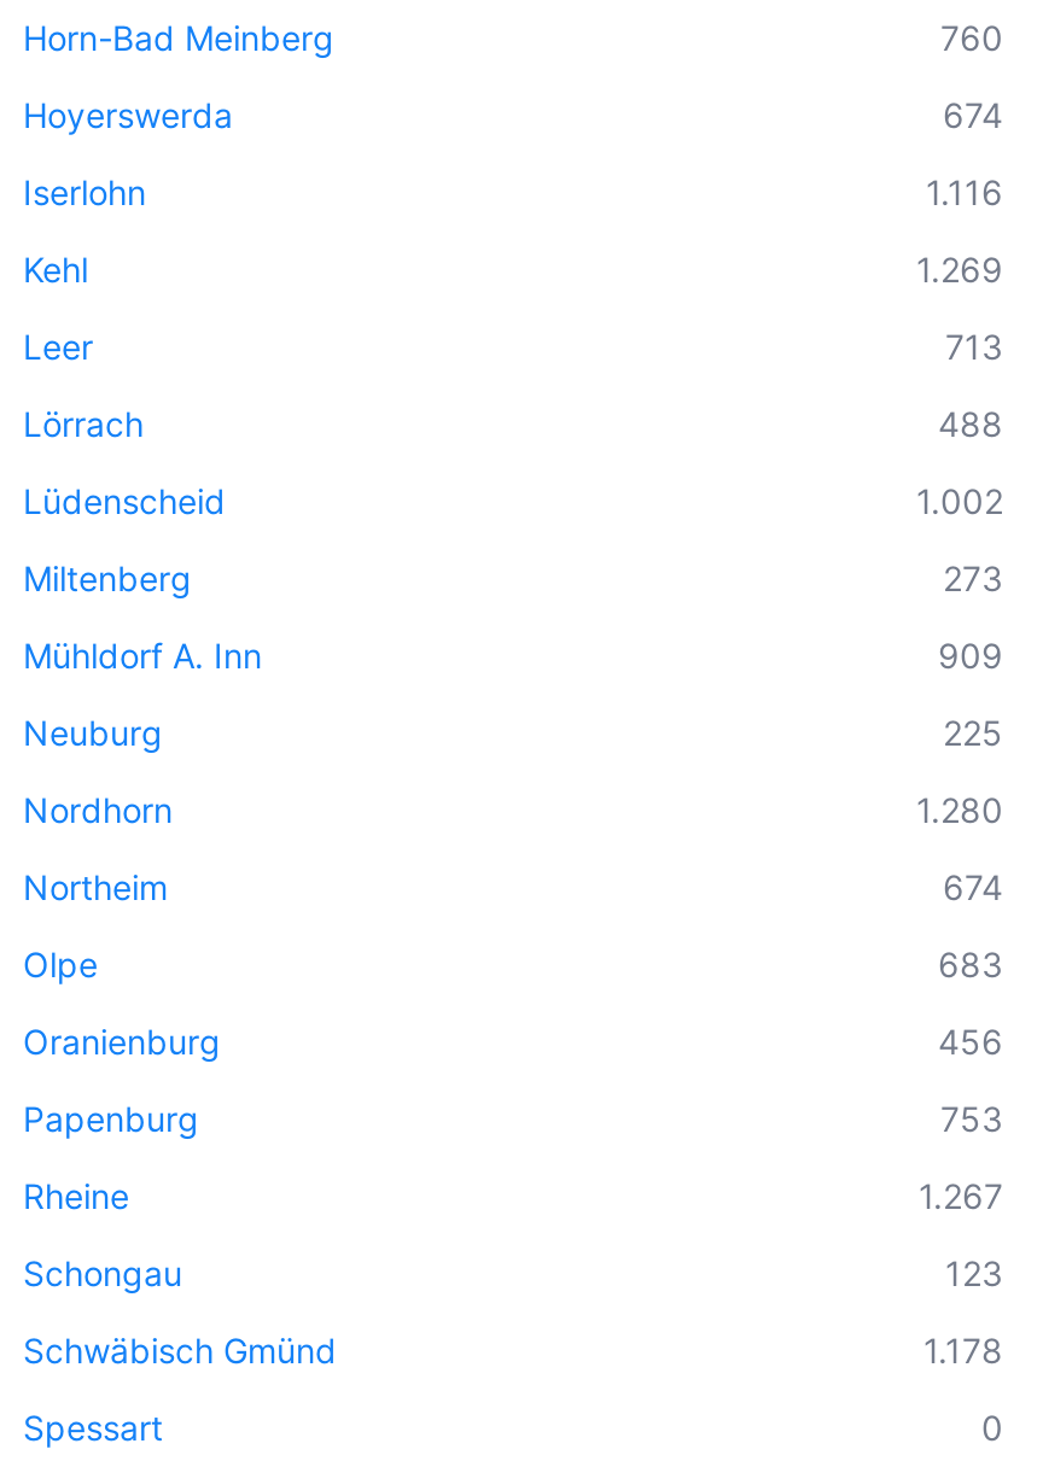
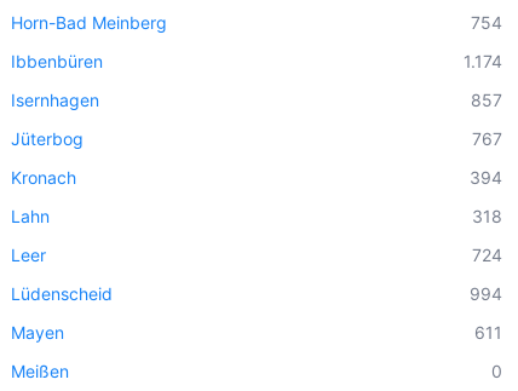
[23,16,1003,289] 760 | Hoyerswerda | 674 | Iserlohn | 1.116 | Kehl | 1.269 -> [11,12,502,226] 754 | Ibbenbüren | 1.174 | Isernhagen | 857 | Jüterbog | 767 | Kronach | 394 | Lahn | 318
[23,325,1003,443] 713 | Lörrach | 488 -> [472,244,502,265] 724
moved [23,325,93,366] -> [11,244,46,265]: Leer
[23,479,1003,1447] 1.002 | Miltenberg | 273 | Mühldorf A. Inn | 909 | Neuburg | 225 | Nordhorn | 1.280 | Northeim | 674 | Olpe | 683 | Oranienburg | 456 | Papenburg | 753 | Rheine | 1.267 | Schongau | 123 | Schwäbisch Gmünd | 1.178 | Spessart -> [11,283,502,381] 994 | Mayen | 611 | Meißen
moved [23,479,226,520] -> [11,283,113,303]: Lüdenscheid

